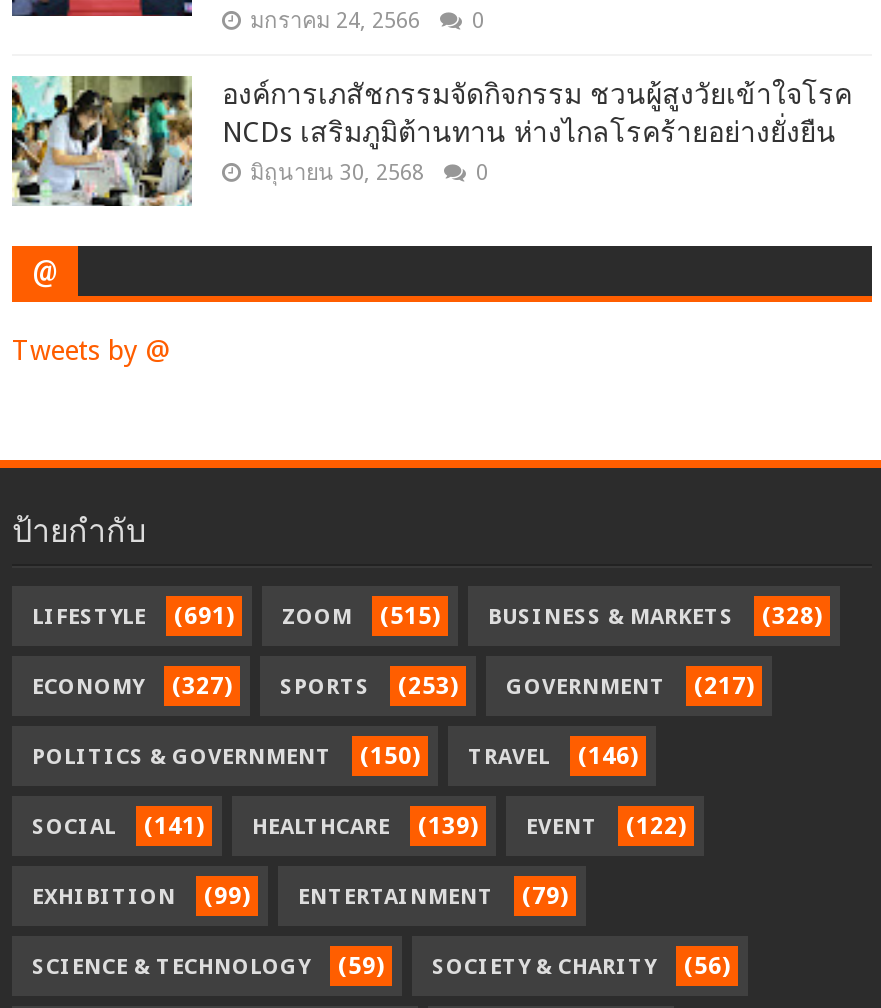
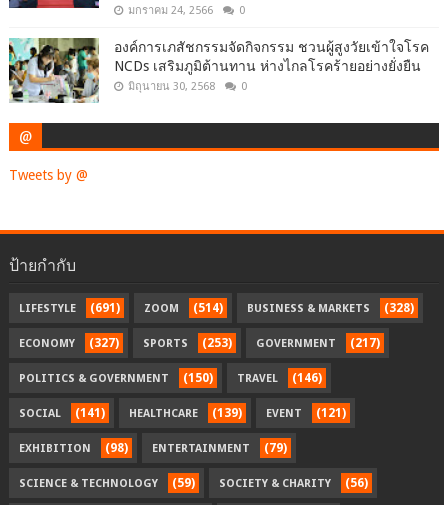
[32,602,822,630] LIFESTYLE (691) ZOOM (515) BUSINESS & MARKETS (328) -> [19,301,414,315] LIFESTYLE (691) ZOOM (514) BUSINESS & MARKETS (328)
[32,812,686,840] SOCIAL (141) HEALTHCARE (139) EVENT (122) -> [19,406,346,420] SOCIAL (141) HEALTHCARE (139) EVENT (121)
[32,882,568,910] EXHIBITION (99) ENTERTAINMENT (79) -> [19,441,287,455] EXHIBITION (98) ENTERTAINMENT (79)

